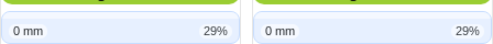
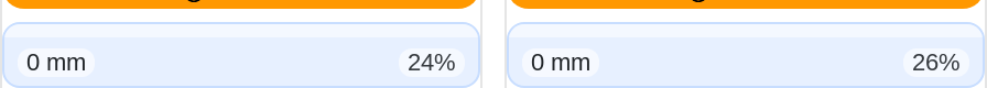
[204,24,228,37] 29% -> [408,47,456,74] 24%
[456,24,480,37] 29% -> [912,47,961,74] 26%

